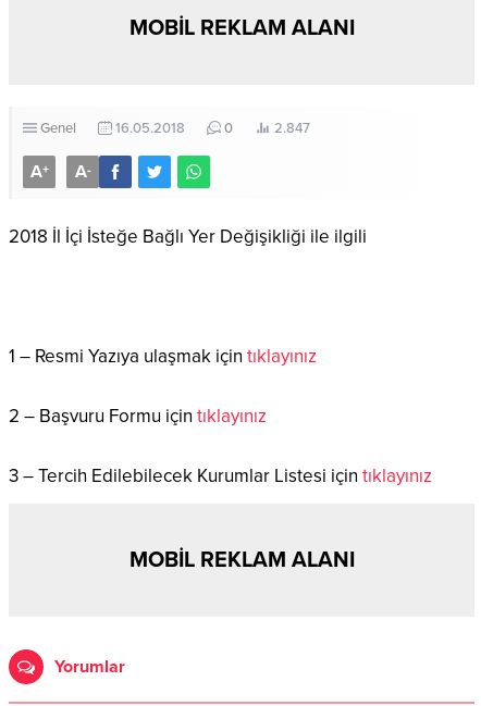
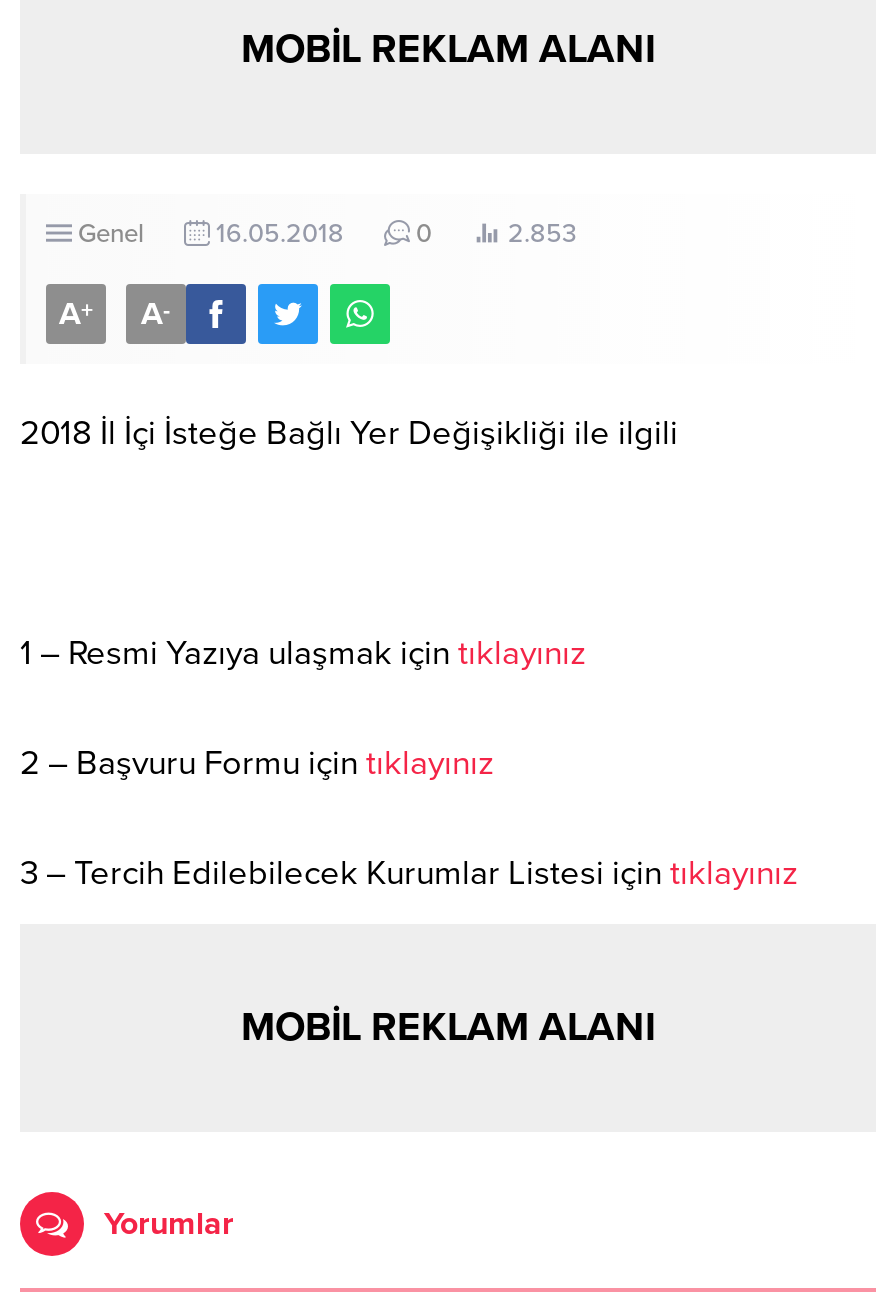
[274,120,310,137] 2.847 -> [508,218,576,250] 2.853

